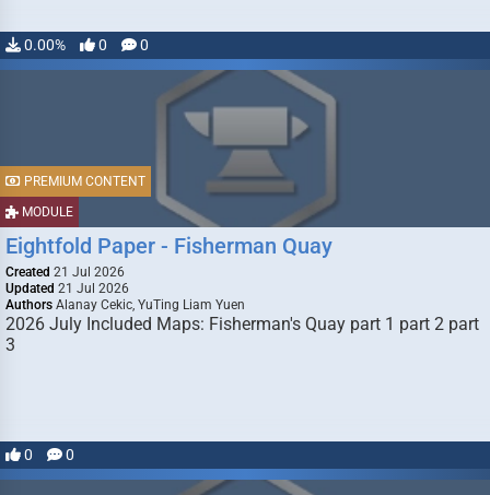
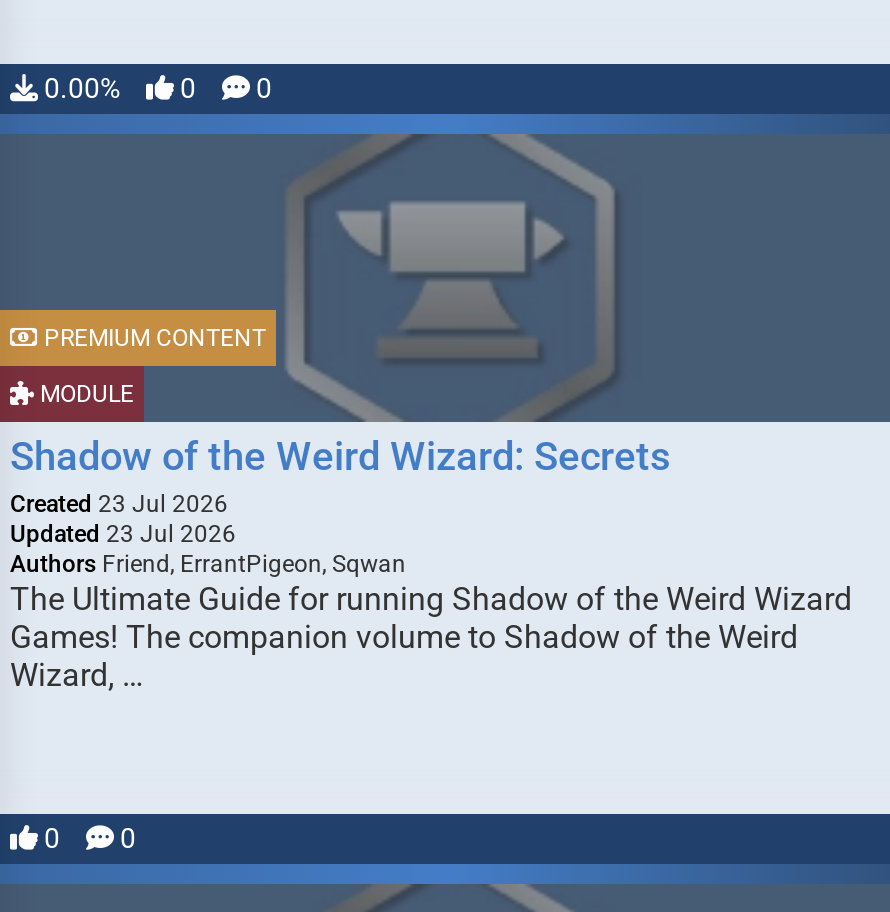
[5,233,479,355] Eightfold Paper - Fisherman Quay | Created 21 Jul 2026 | Updated 21 Jul 2026 | Authors Alanay Cekic, YuTing Liam Yuen | 2026 July Included Maps: Fisherman's Quay part 1 part 2 part | 3 -> [10,432,852,694] Shadow of the Weird Wizard: Secrets | Created 23 Jul 2026 | Updated 23 Jul 2026 | Authors Friend, ErrantPigeon, Sqwan | The Ultimate Guide for running Shadow of the Weird Wizard | Games! The companion volume to Shadow of the Weird | Wizard, …

